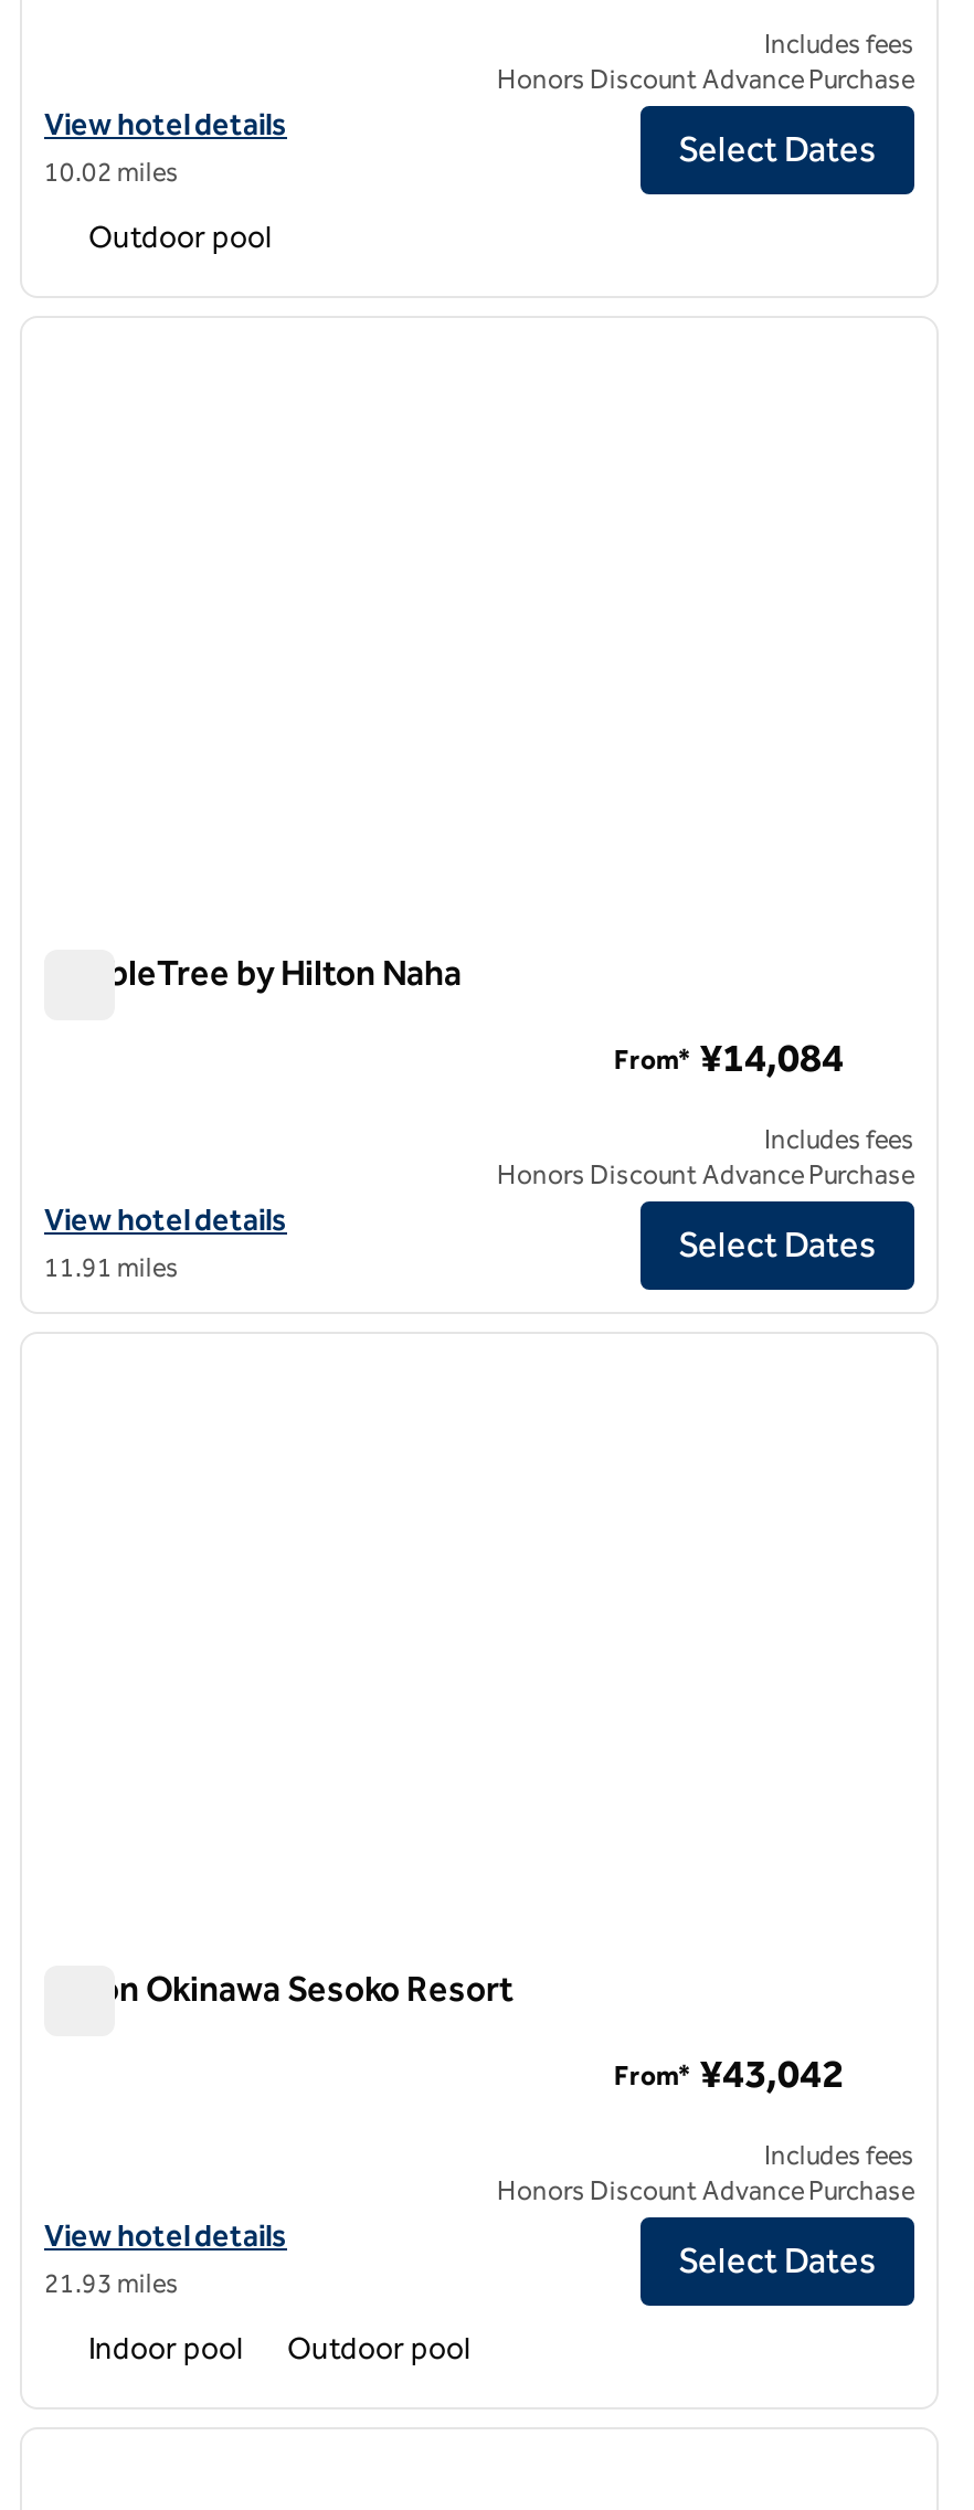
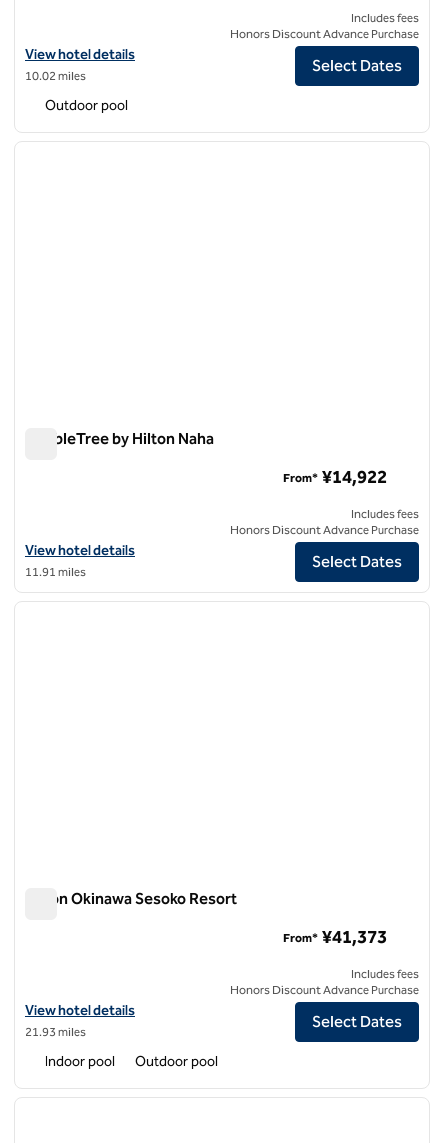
[614,1034,844,1083] From* ¥14,084 -> [283,466,387,488] From* ¥14,922
[614,2050,844,2099] From* ¥43,042 -> [283,926,387,948] From* ¥41,373

